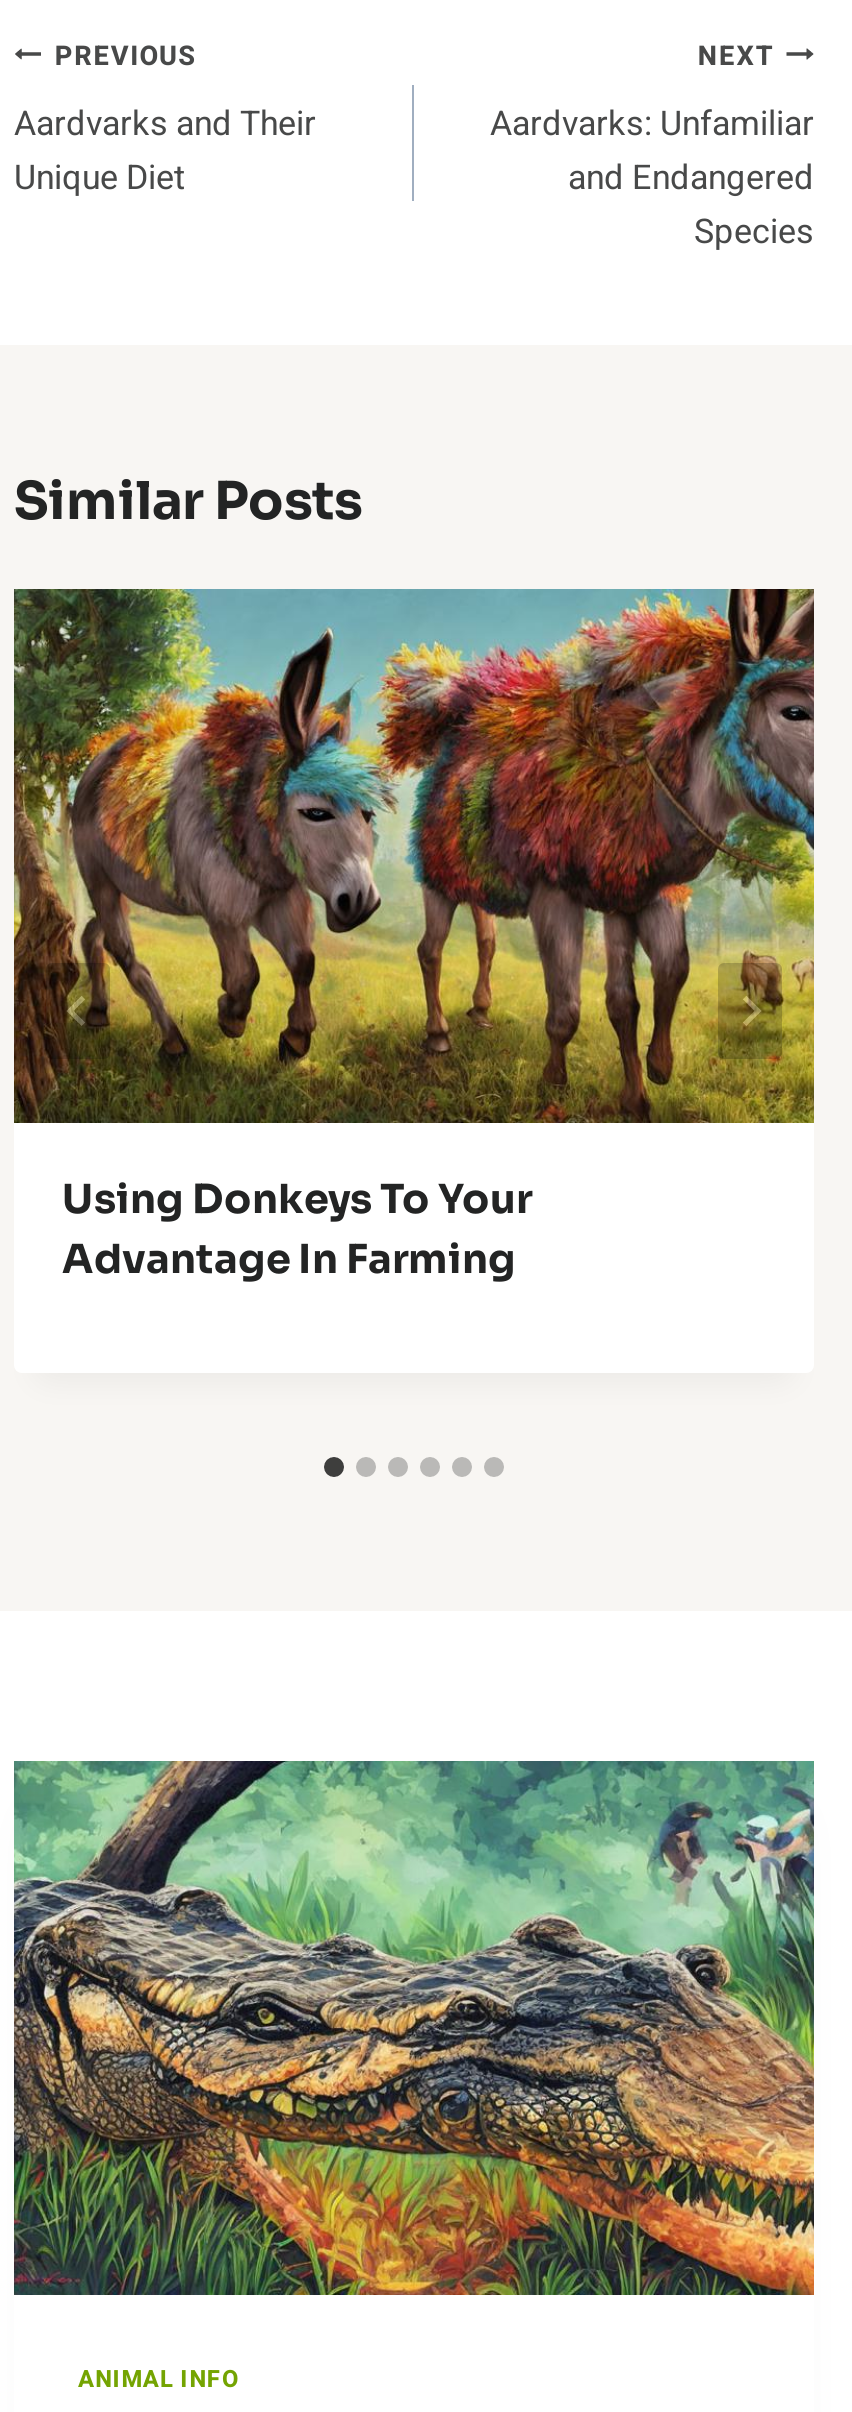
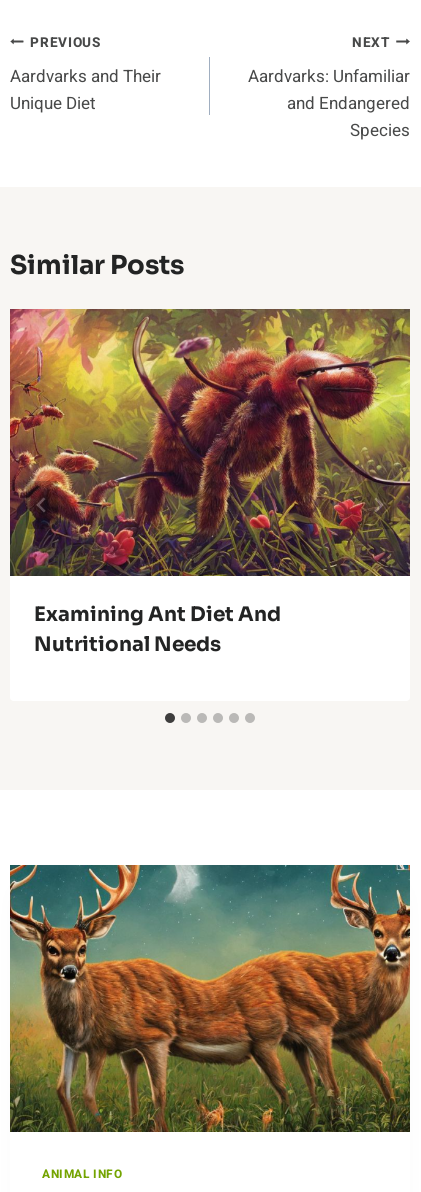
[12,587,816,1285] [image] | Using Donkeys To Your | Advantage In Farming -> [9,308,411,657] [image] | Examining Ant Diet And | Nutritional Needs
[12,1759,816,2297] [image] -> [9,864,411,1133] [image]

